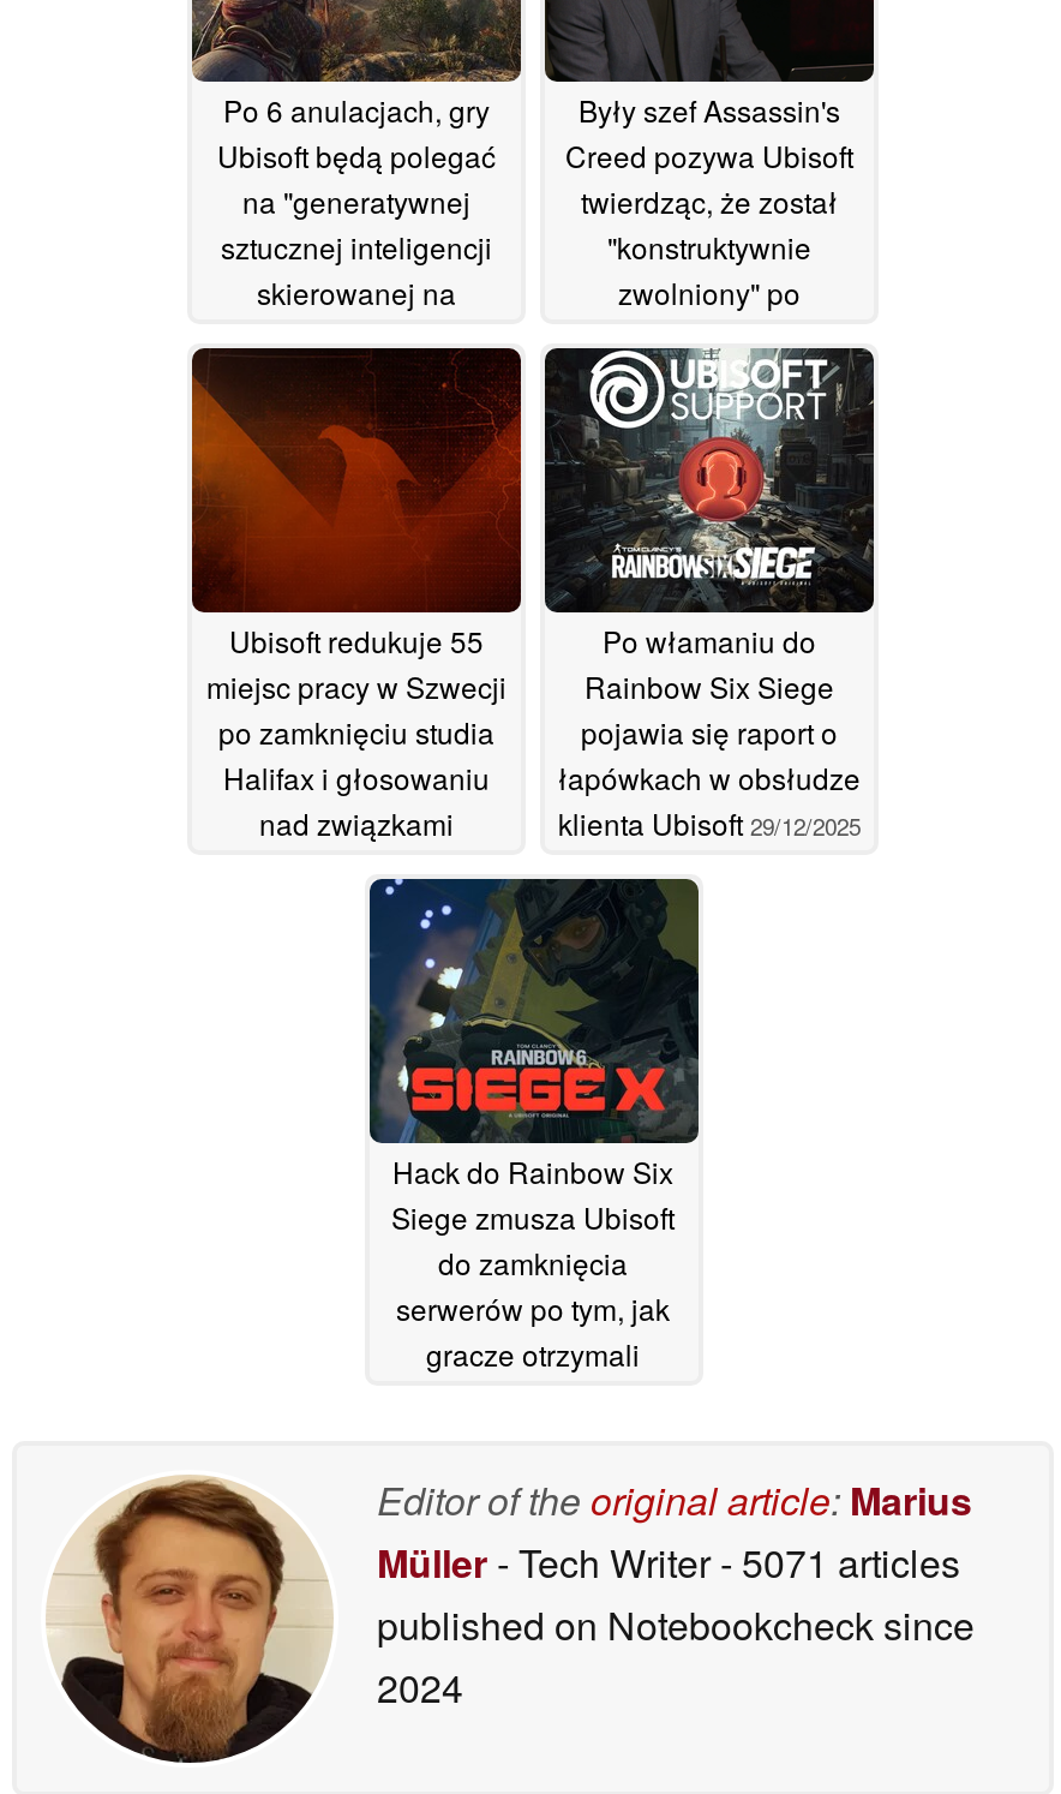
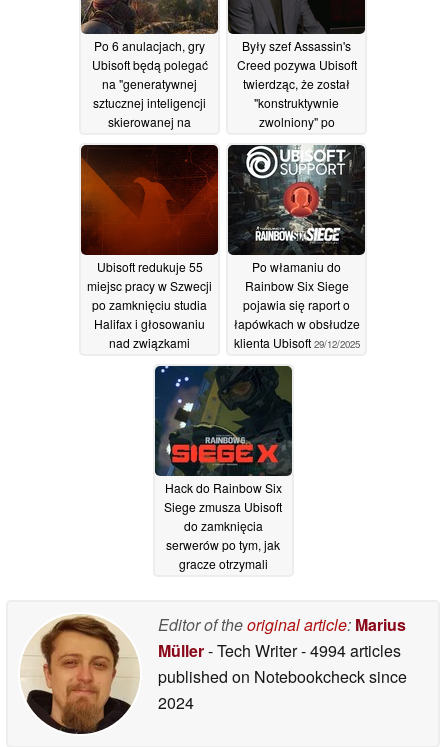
[377,1534,960,1590] Müller - Tech Writer - 5071 articles -> [158,639,401,662] Müller - Tech Writer - 4994 articles

